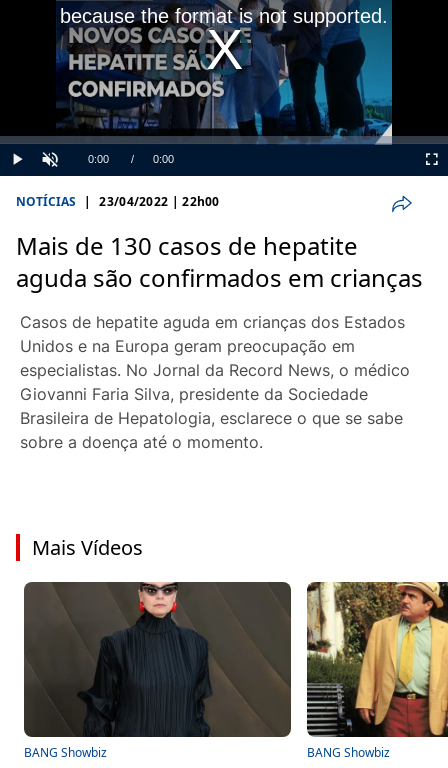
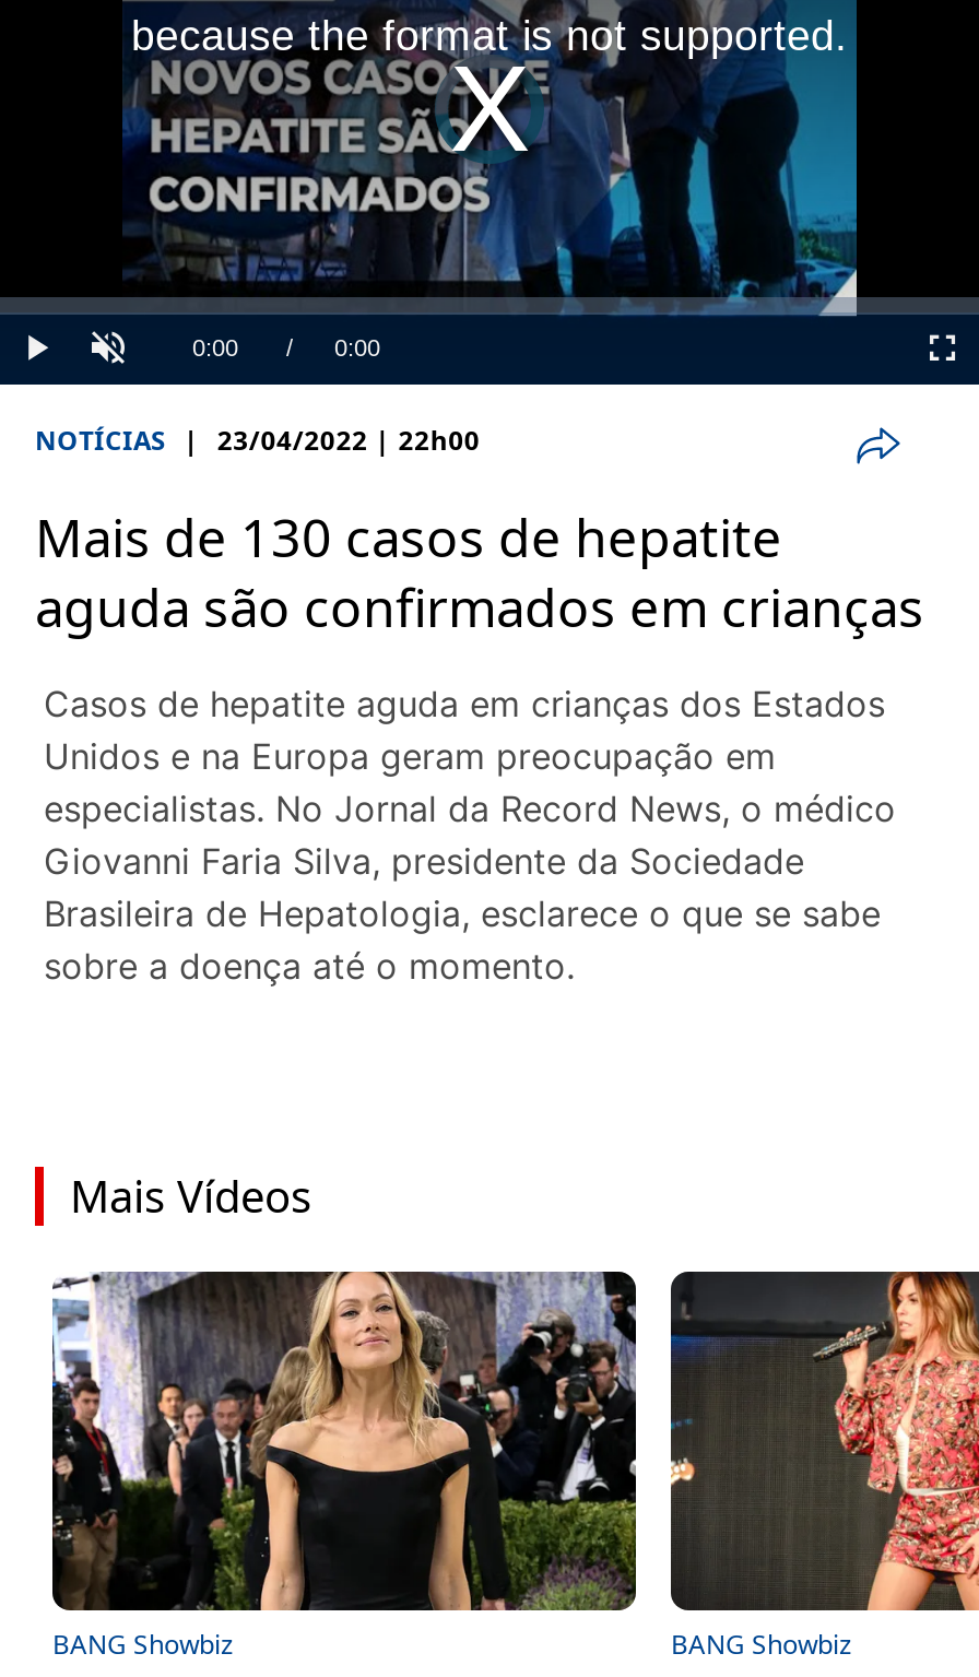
[23,581,291,738] [image] -> [50,1269,636,1613] [image]
[306,581,445,738] [image] -> [669,1269,972,1613] [image]

